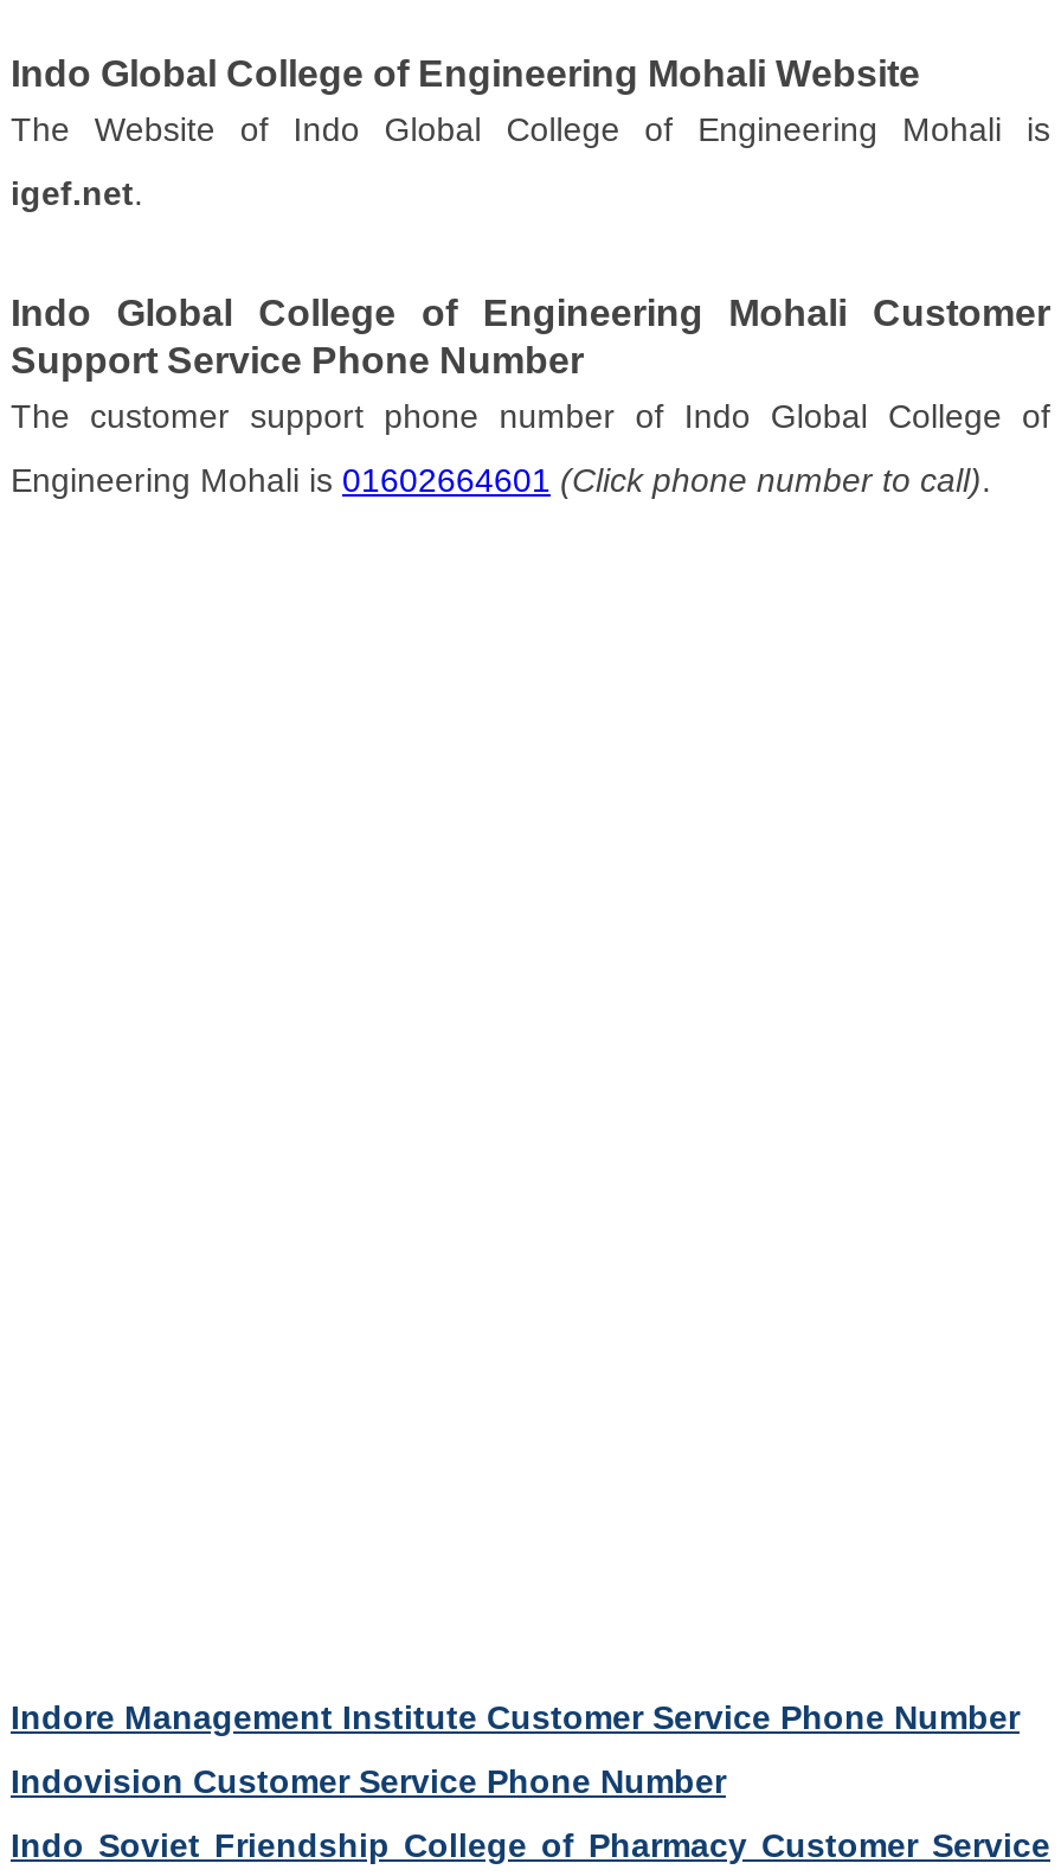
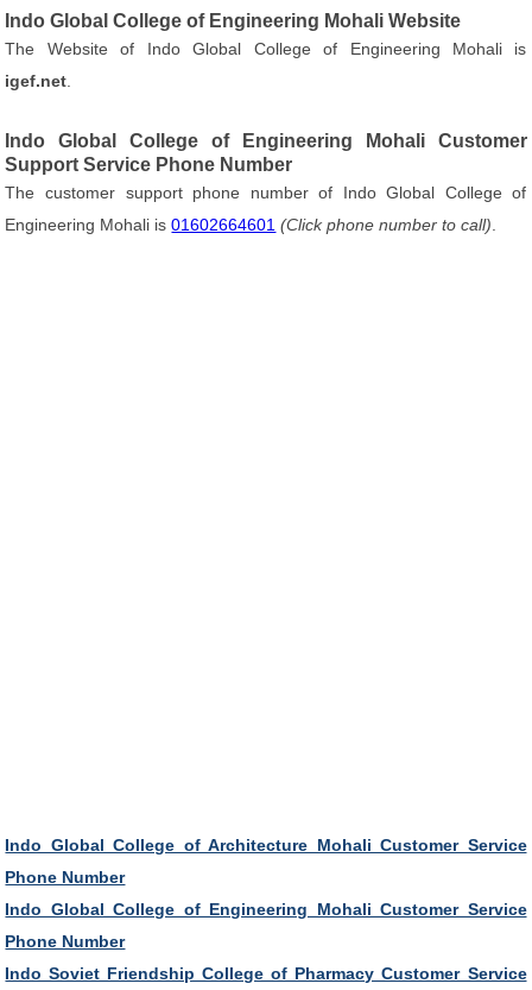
[11,1698,1020,1800] Indore Management Institute Customer Service Phone Number | Indovision Customer Service Phone Number -> [5,835,527,951] Indo Global College of Architecture Mohali Customer Service | Phone Number | Indo Global College of Engineering Mohali Customer Service | Phone Number

